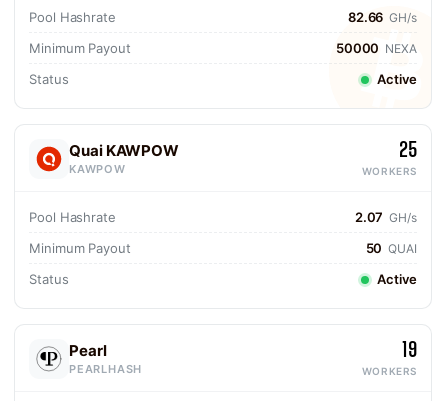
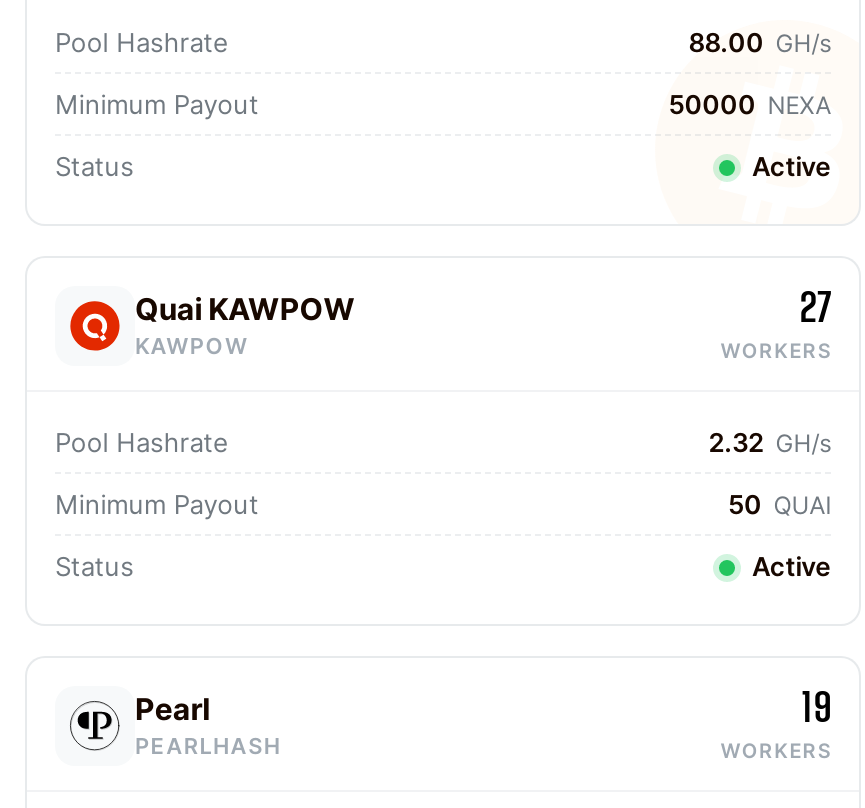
[348,9,417,25] 82.66 GH/s -> [689,26,831,58] 88.00 GH/s
[399,140,417,162] 25 -> [799,288,831,332] 27
[355,209,417,225] 2.07 GH/s -> [708,426,831,458] 2.32 GH/s

